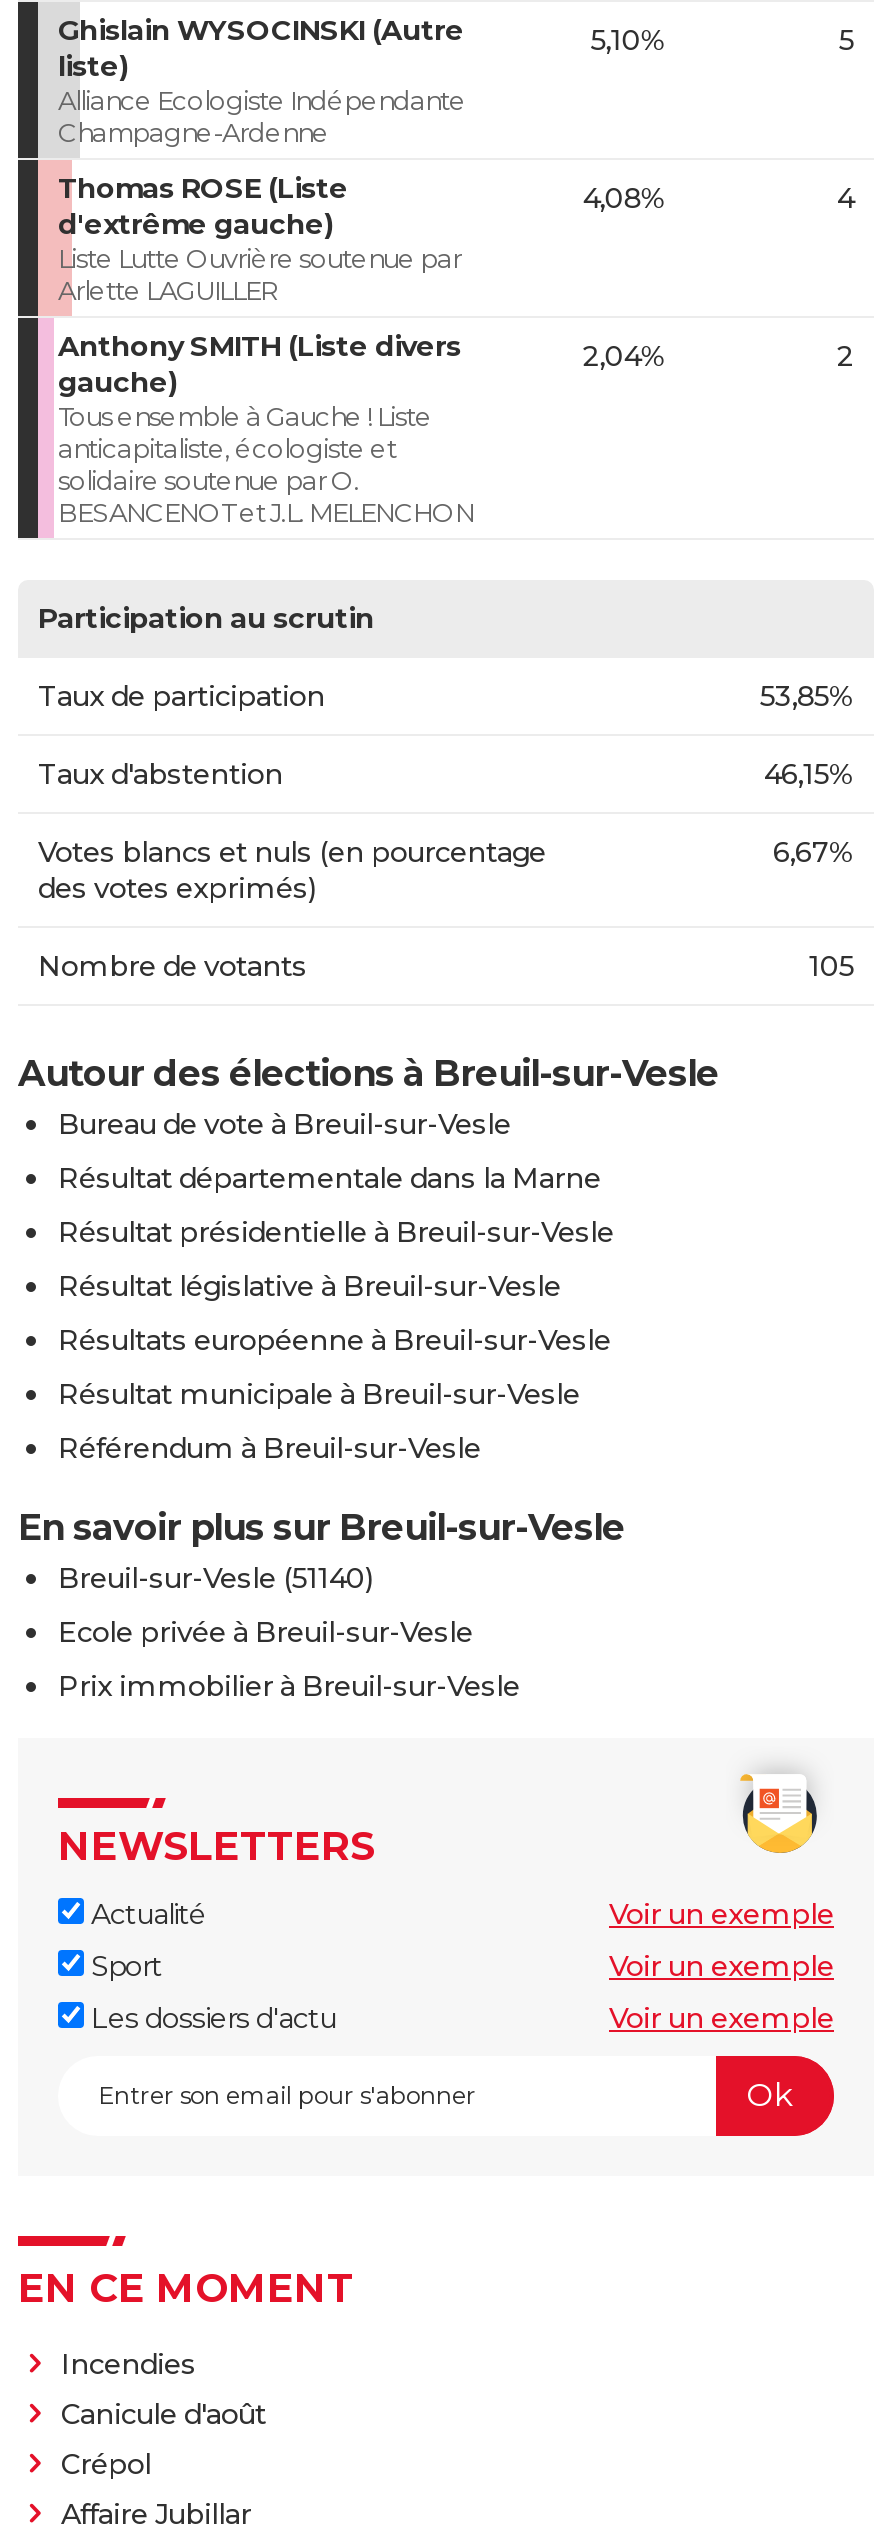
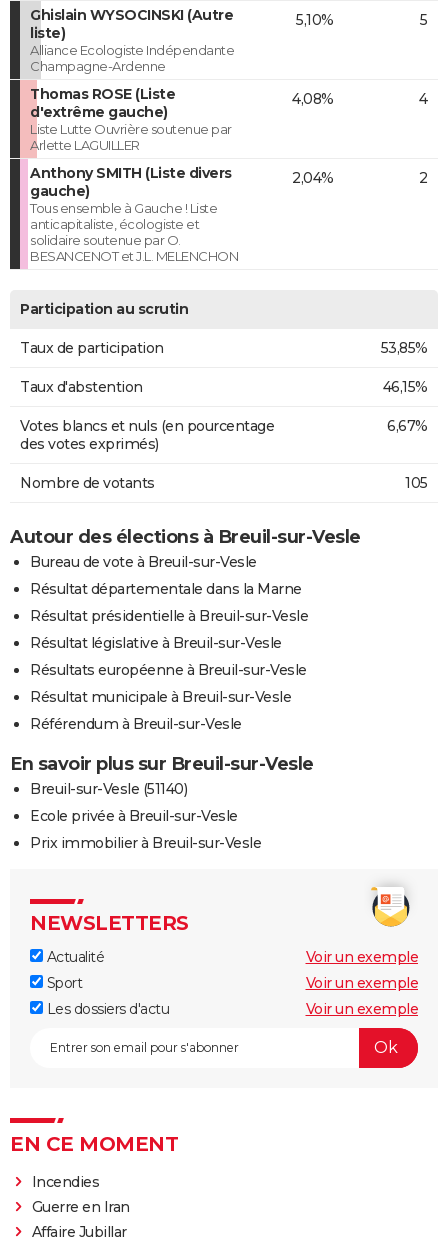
[61,2395,266,2481] Canicule d'août | Crépol -> [31,1197,129,1215] Guerre en Iran

